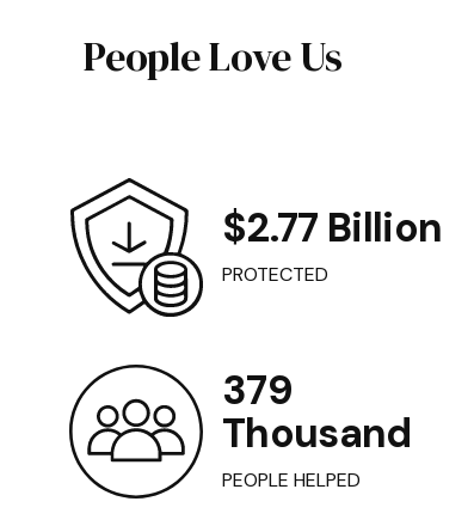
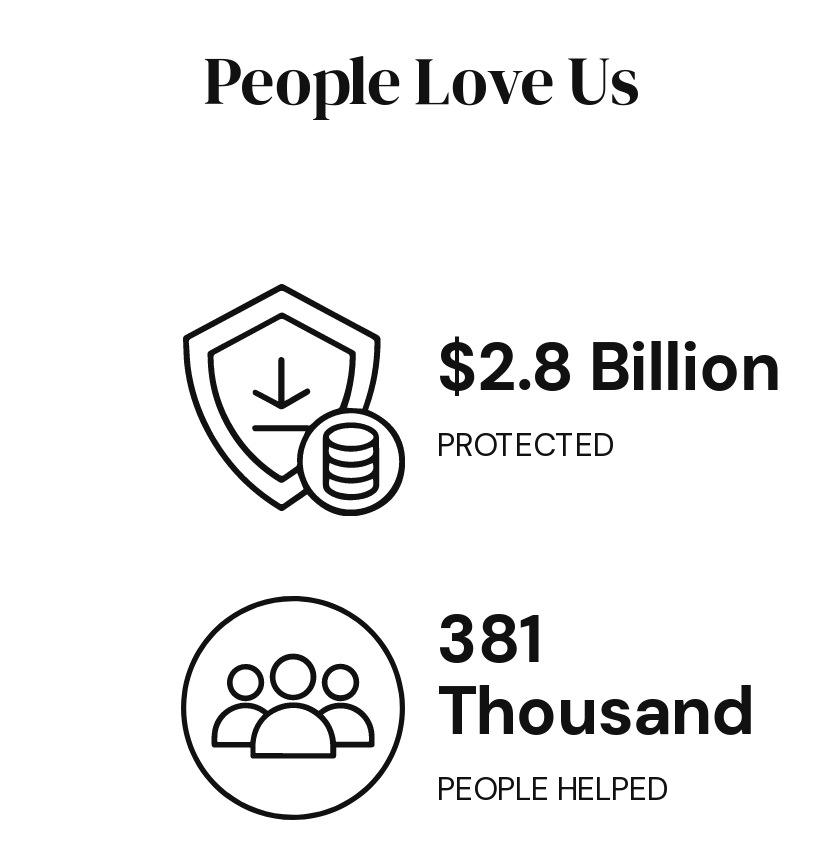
[222,202,442,253] $2.77 Billion -> [437,324,781,410] $2.8 Billion
[222,364,293,416] 379 -> [437,596,541,682] 381

